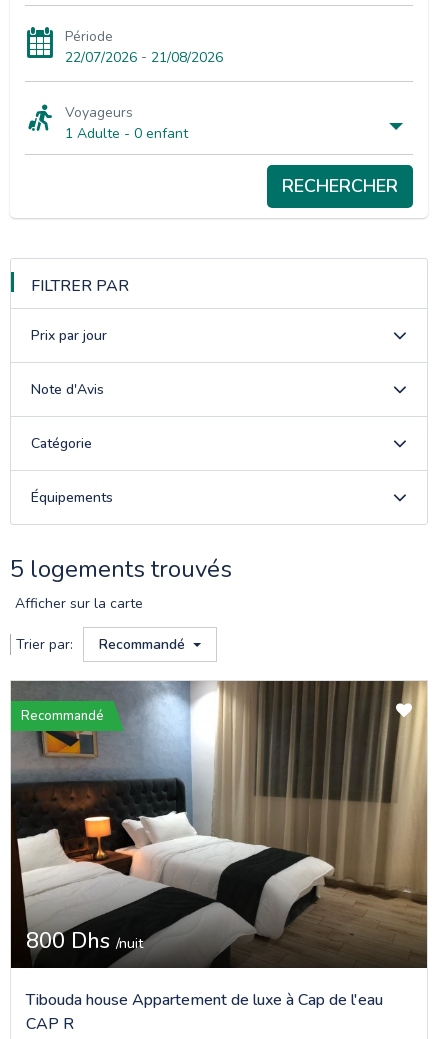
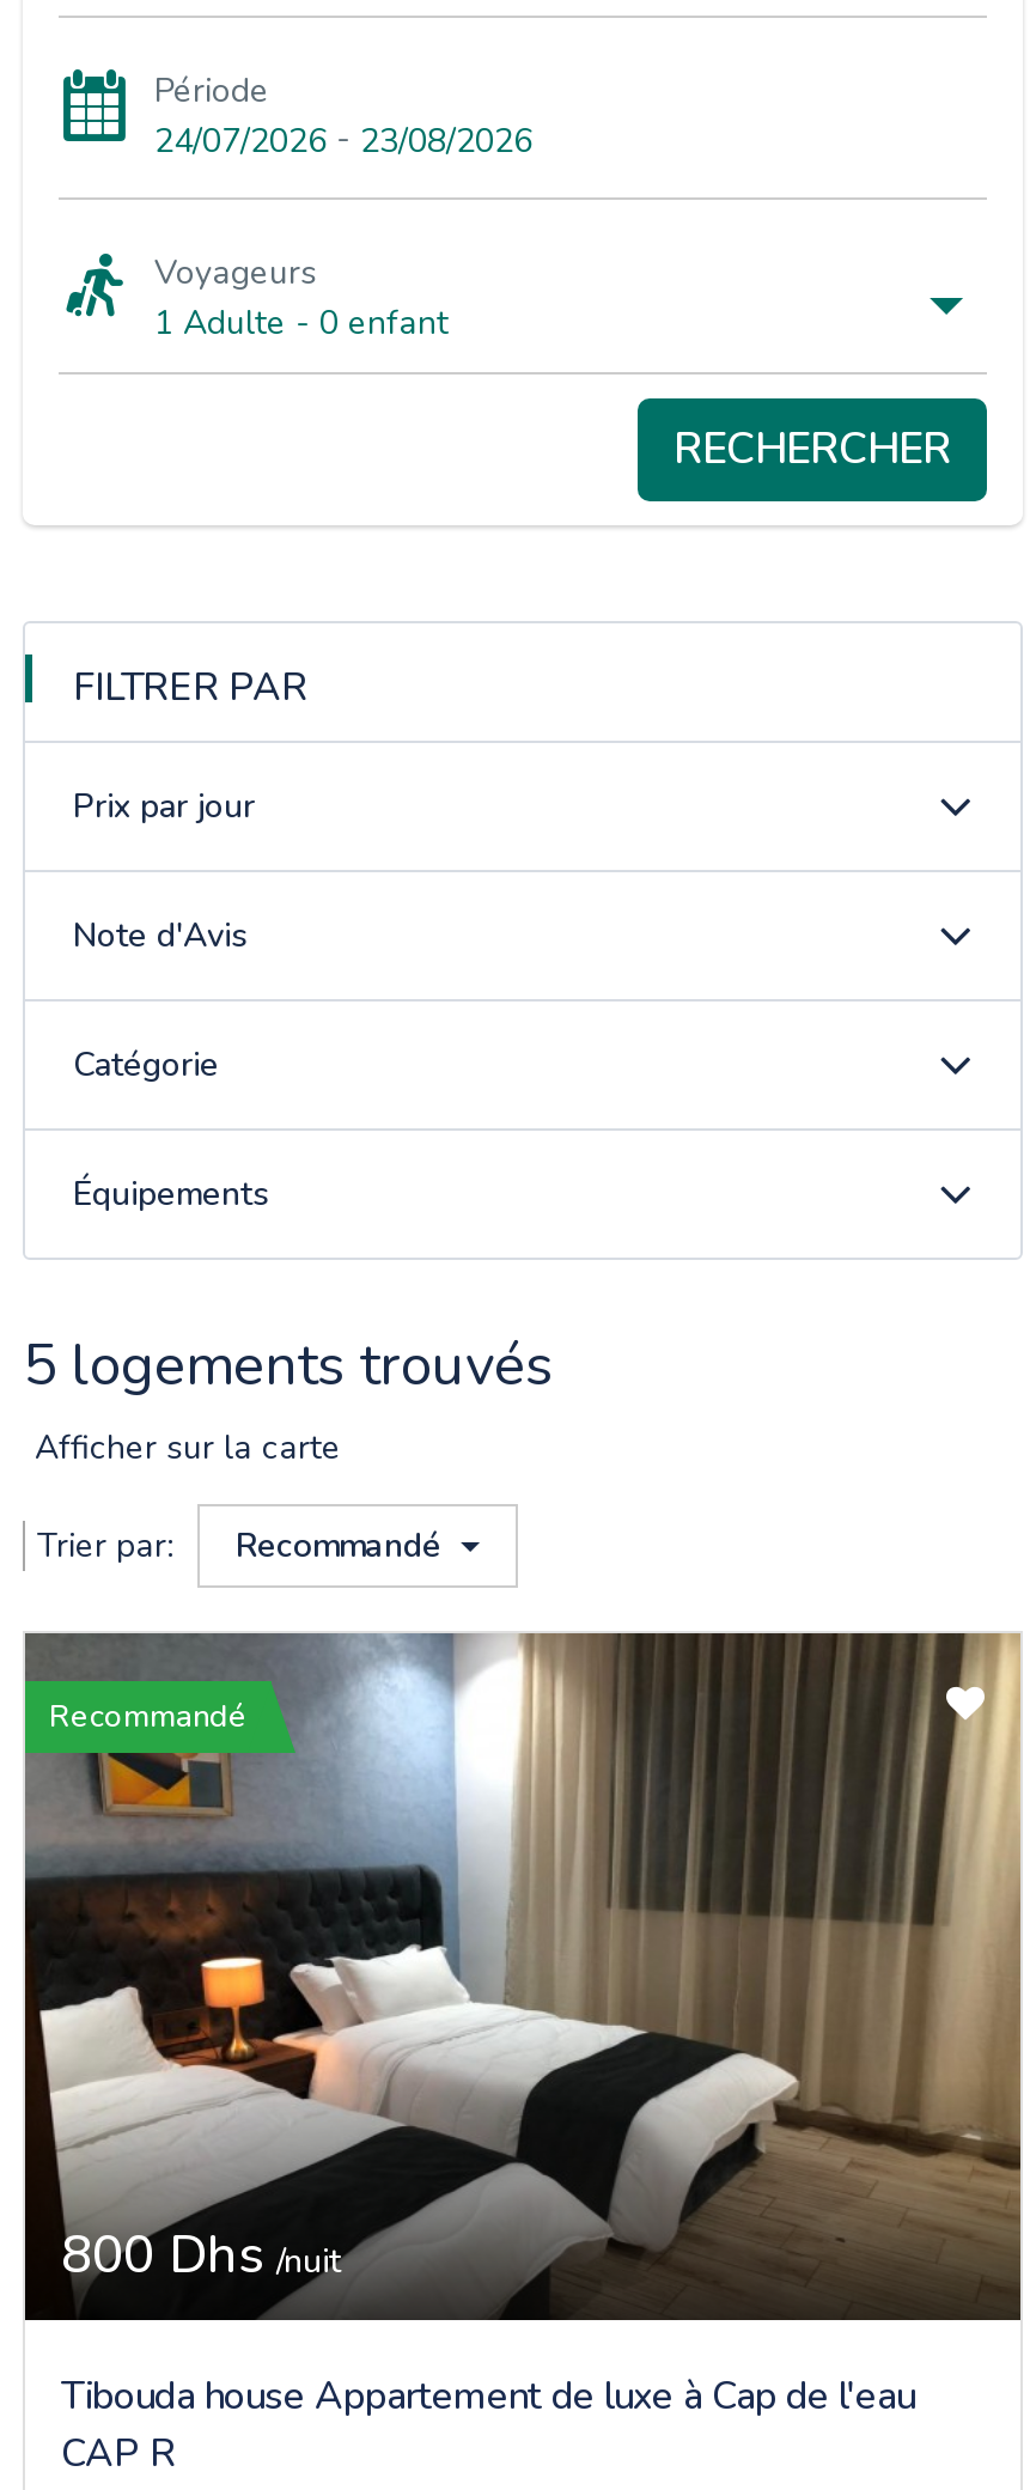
[65,47,223,67] 22/07/2026 - 21/08/2026 -> [154,116,532,164] 24/07/2026 - 23/08/2026

